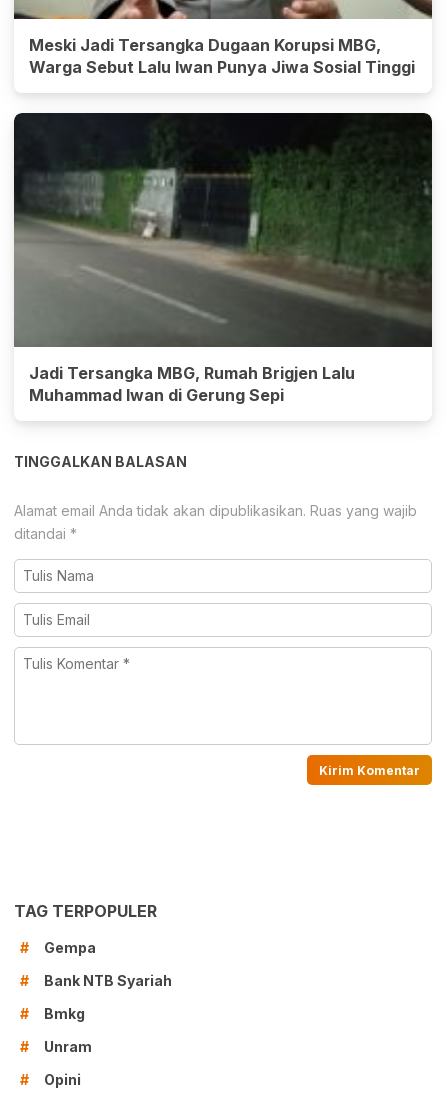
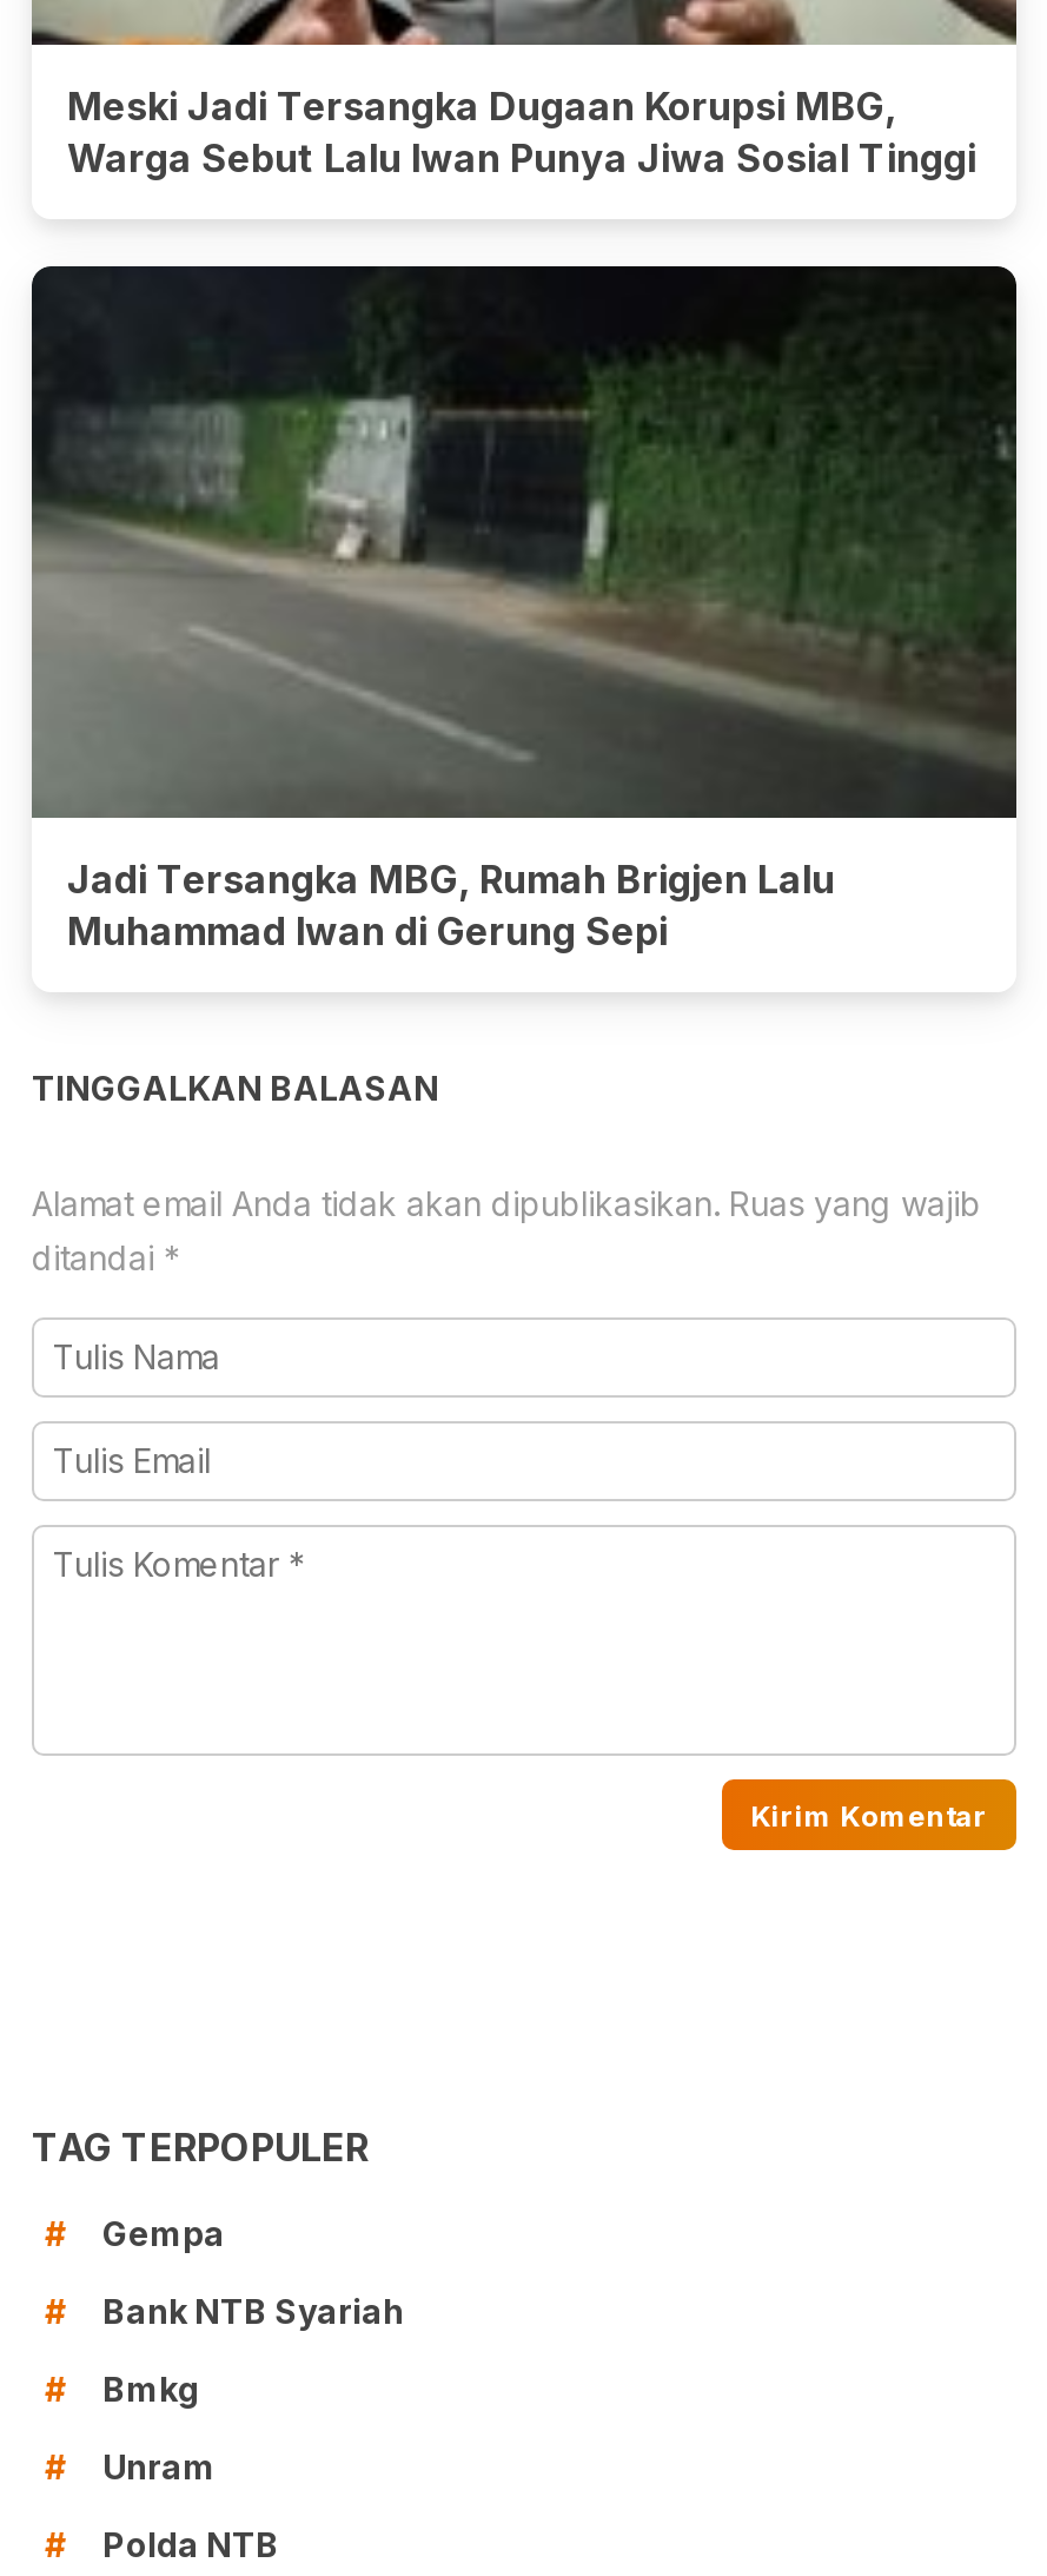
[44,1071,81,1088] Opini -> [102,2524,279,2564] Polda NTB

